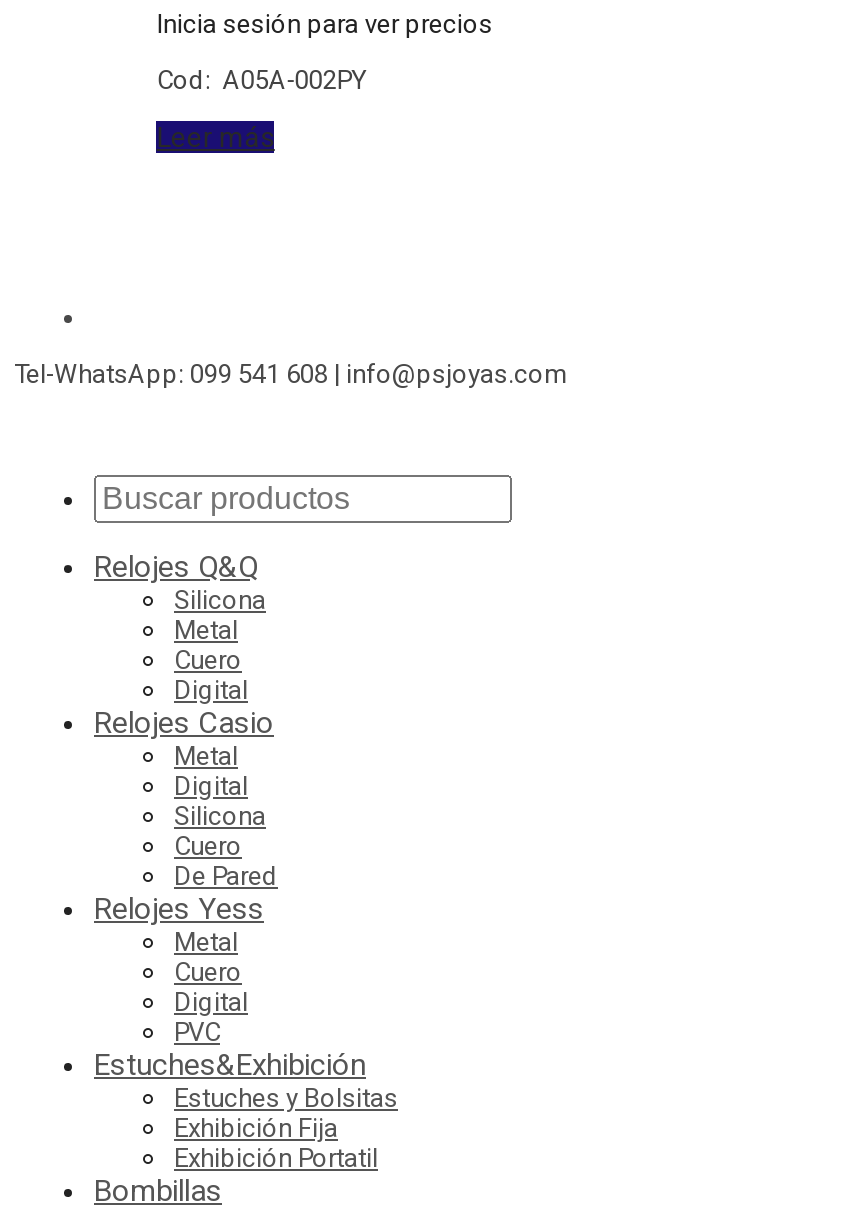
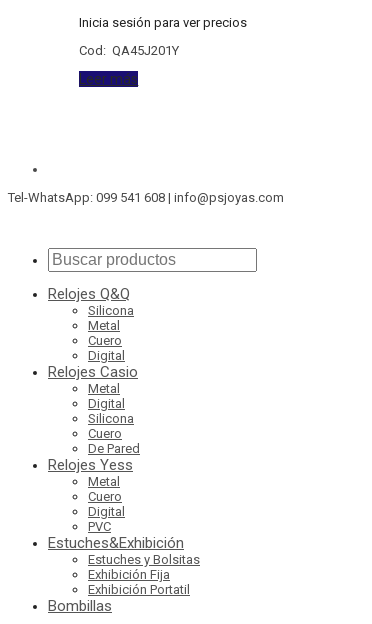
[157,65,365,95] Cod: A05A-002PY -> [79,43,179,58] Cod: QA45J201Y

